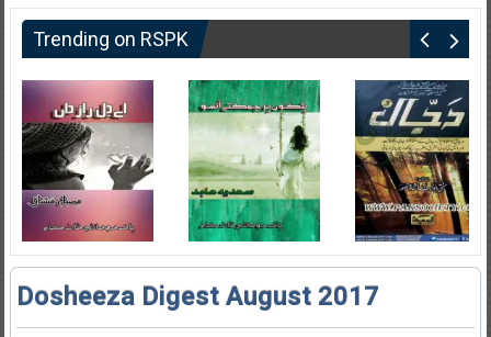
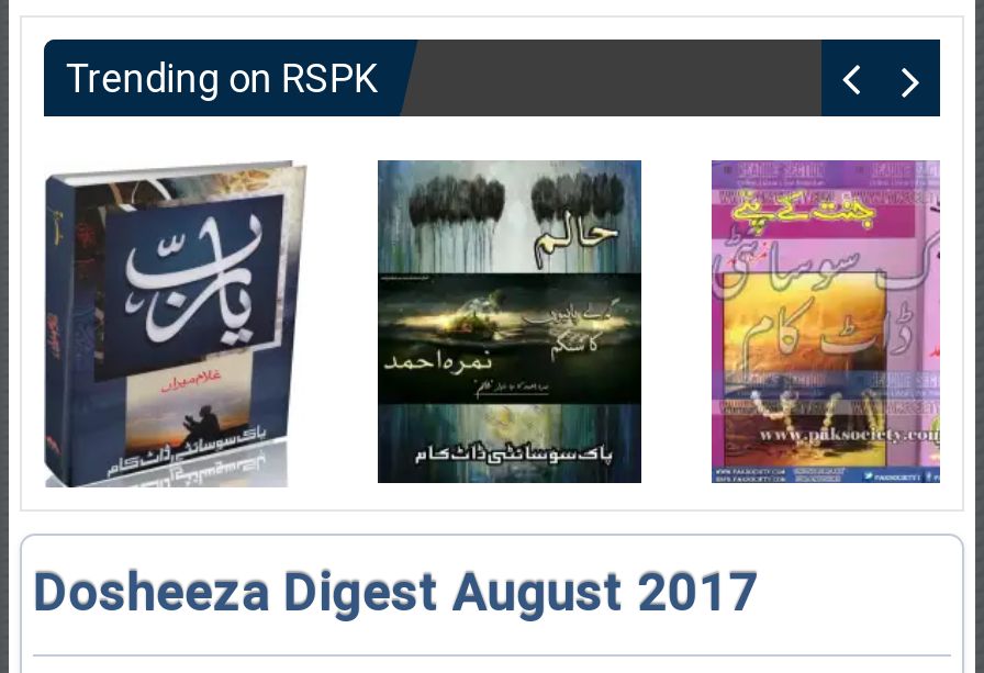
[21,79,155,244] [image] -> [44,160,307,490] [image]
[187,79,321,243] [image] -> [376,160,644,485] [image]
[354,79,470,236] [image] -> [709,158,942,470] [image]

